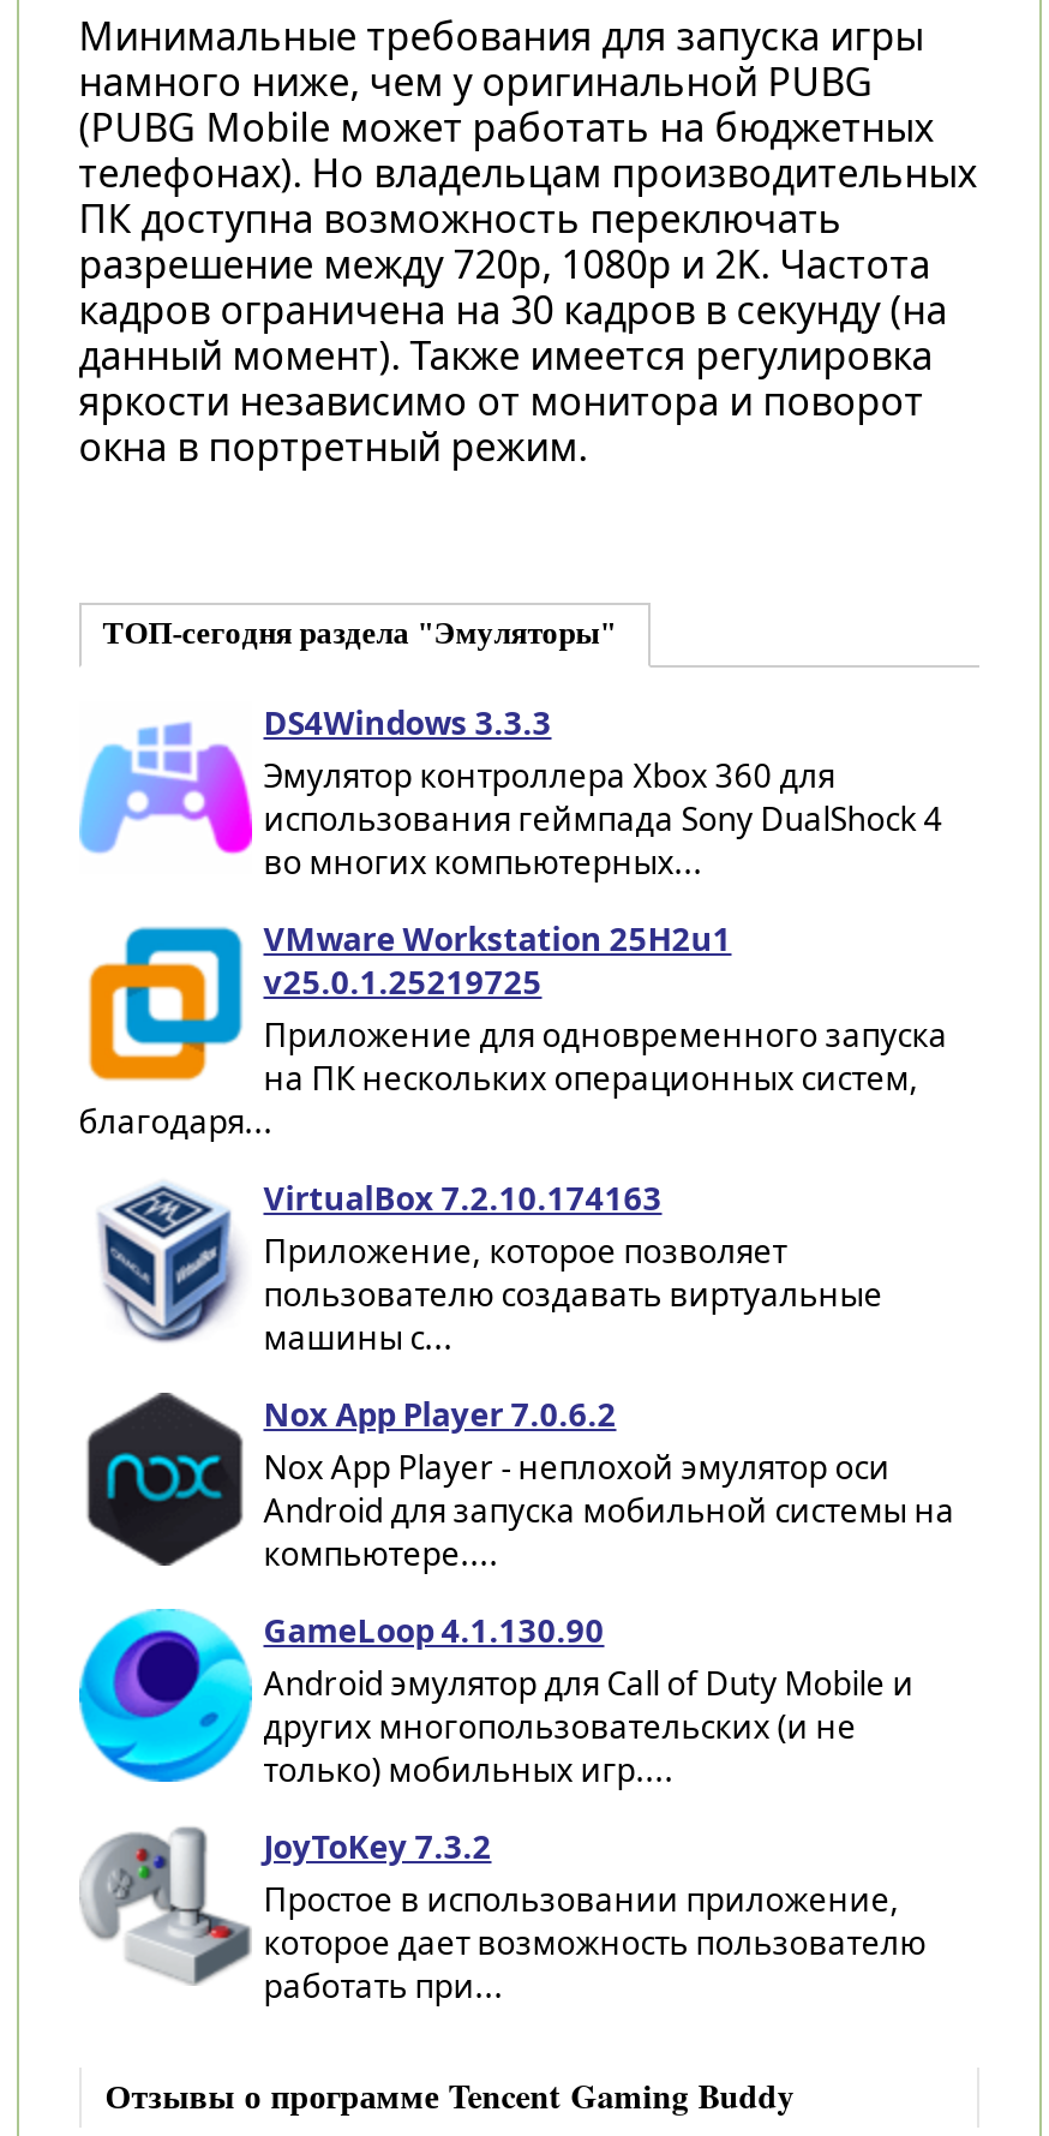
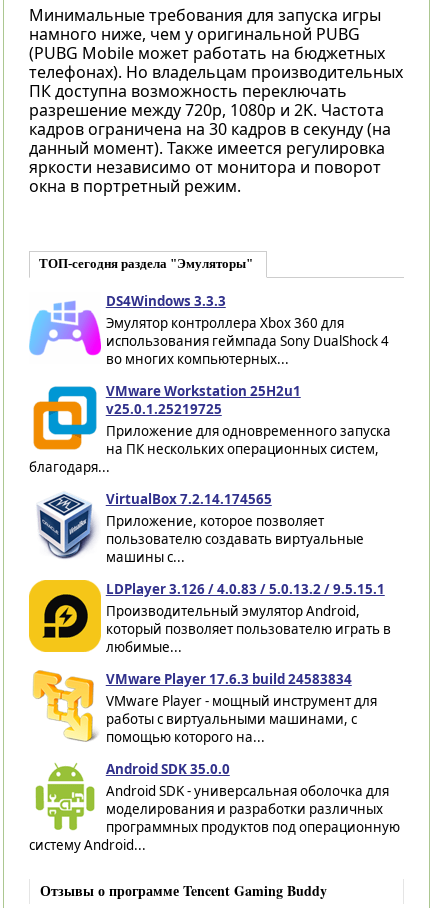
[264,1176,662,1219] VirtualBox 7.2.10.174163 -> [106,490,272,508] VirtualBox 7.2.14.174565
[79,1390,955,1575] [image] | Nox App Player 7.0.6.2 | Nox App Player - неплохой эмулятор оси | Android для запуска мобильной системы на | компьютере.... -> [28,579,391,656] [image] | LDPlayer 3.126 / 4.0.83 / 5.0.13.2 / 9.5.15.1 | Производительный эмулятор Android, | который позволяет пользователю играть в | любимые...
[77,1607,914,1791] [image] | GameLoop 4.1.130.90 | Android эмулятор для Call of Duty Mobile и | других многопользовательских (и не | только) мобильных игр.... -> [30,669,377,746] [image] | VMware Player 17.6.3 build 24583834 | VMware Player - мощный инструмент для | работы с виртуальными машинами, с | помощью которого на...
[79,1825,926,2007] [image] | JoyToKey 7.3.2 | Простое в использовании приложение, | которое дает возможность пользователю | работать при... -> [29,760,400,854] [image] | Android SDK 35.0.0 | Android SDK - универсальная оболочка для | моделирования и разработки различных | программных продуктов под операционную | систему Android...

